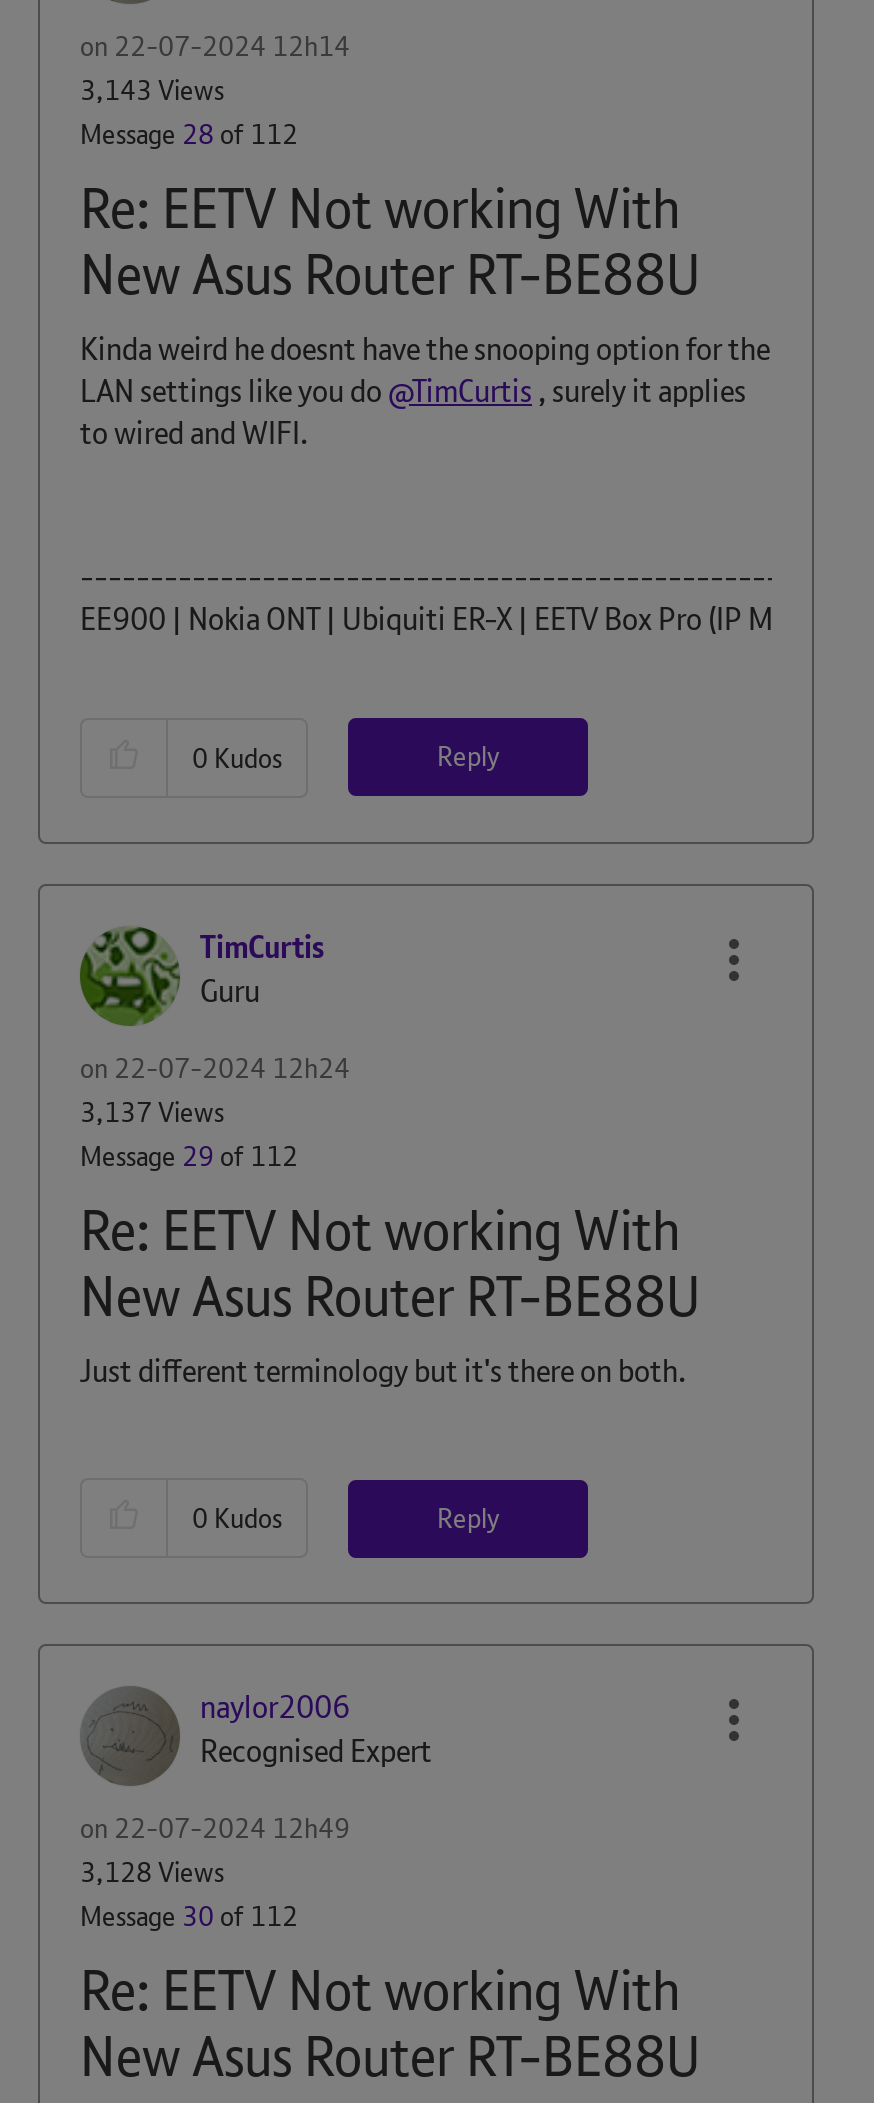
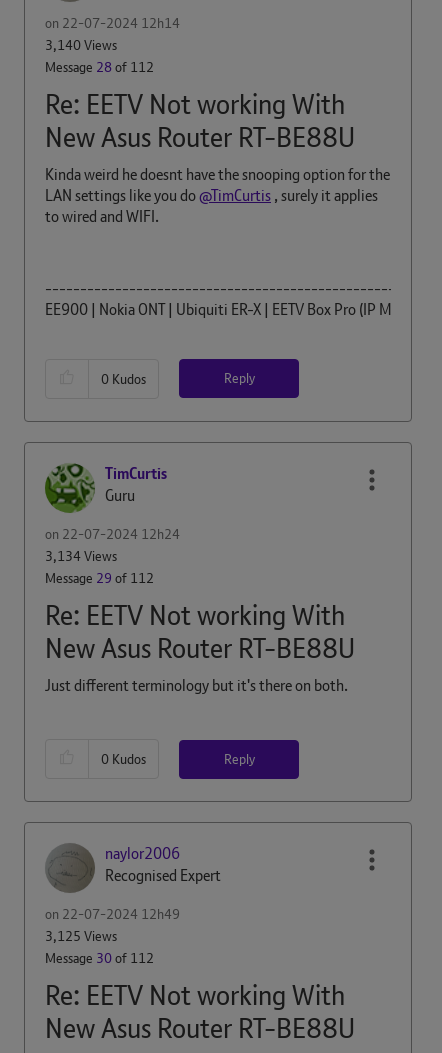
[80,73,224,109] 3,143 Views -> [45,36,117,54] 3,140 Views
[80,1094,224,1130] 3,137 Views -> [45,547,117,565] 3,134 Views
[80,1855,224,1891] 3,128 Views -> [45,927,117,945] 3,125 Views

